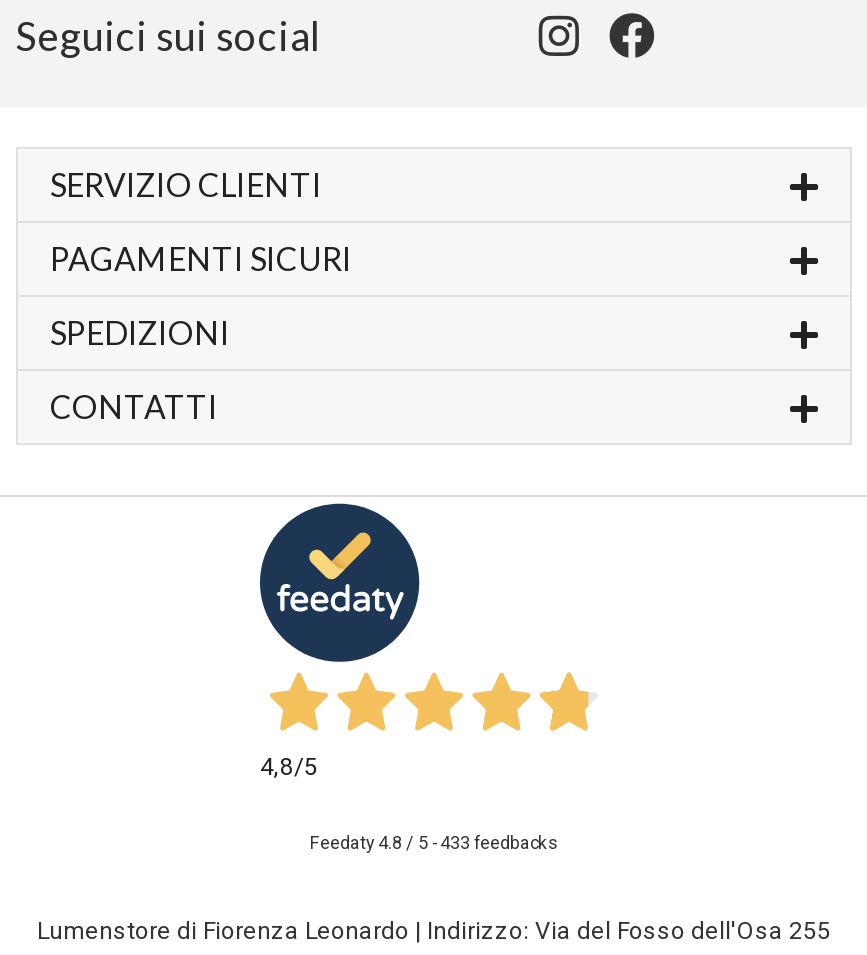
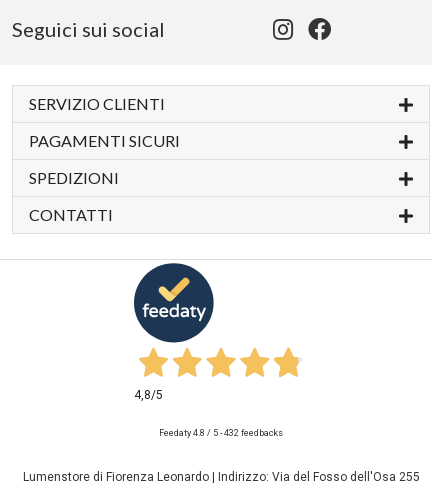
[310,833,558,853] Feedaty 4.8 / 5 - 433 feedbacks -> [159,428,283,438] Feedaty 4.8 / 5 - 432 feedbacks

